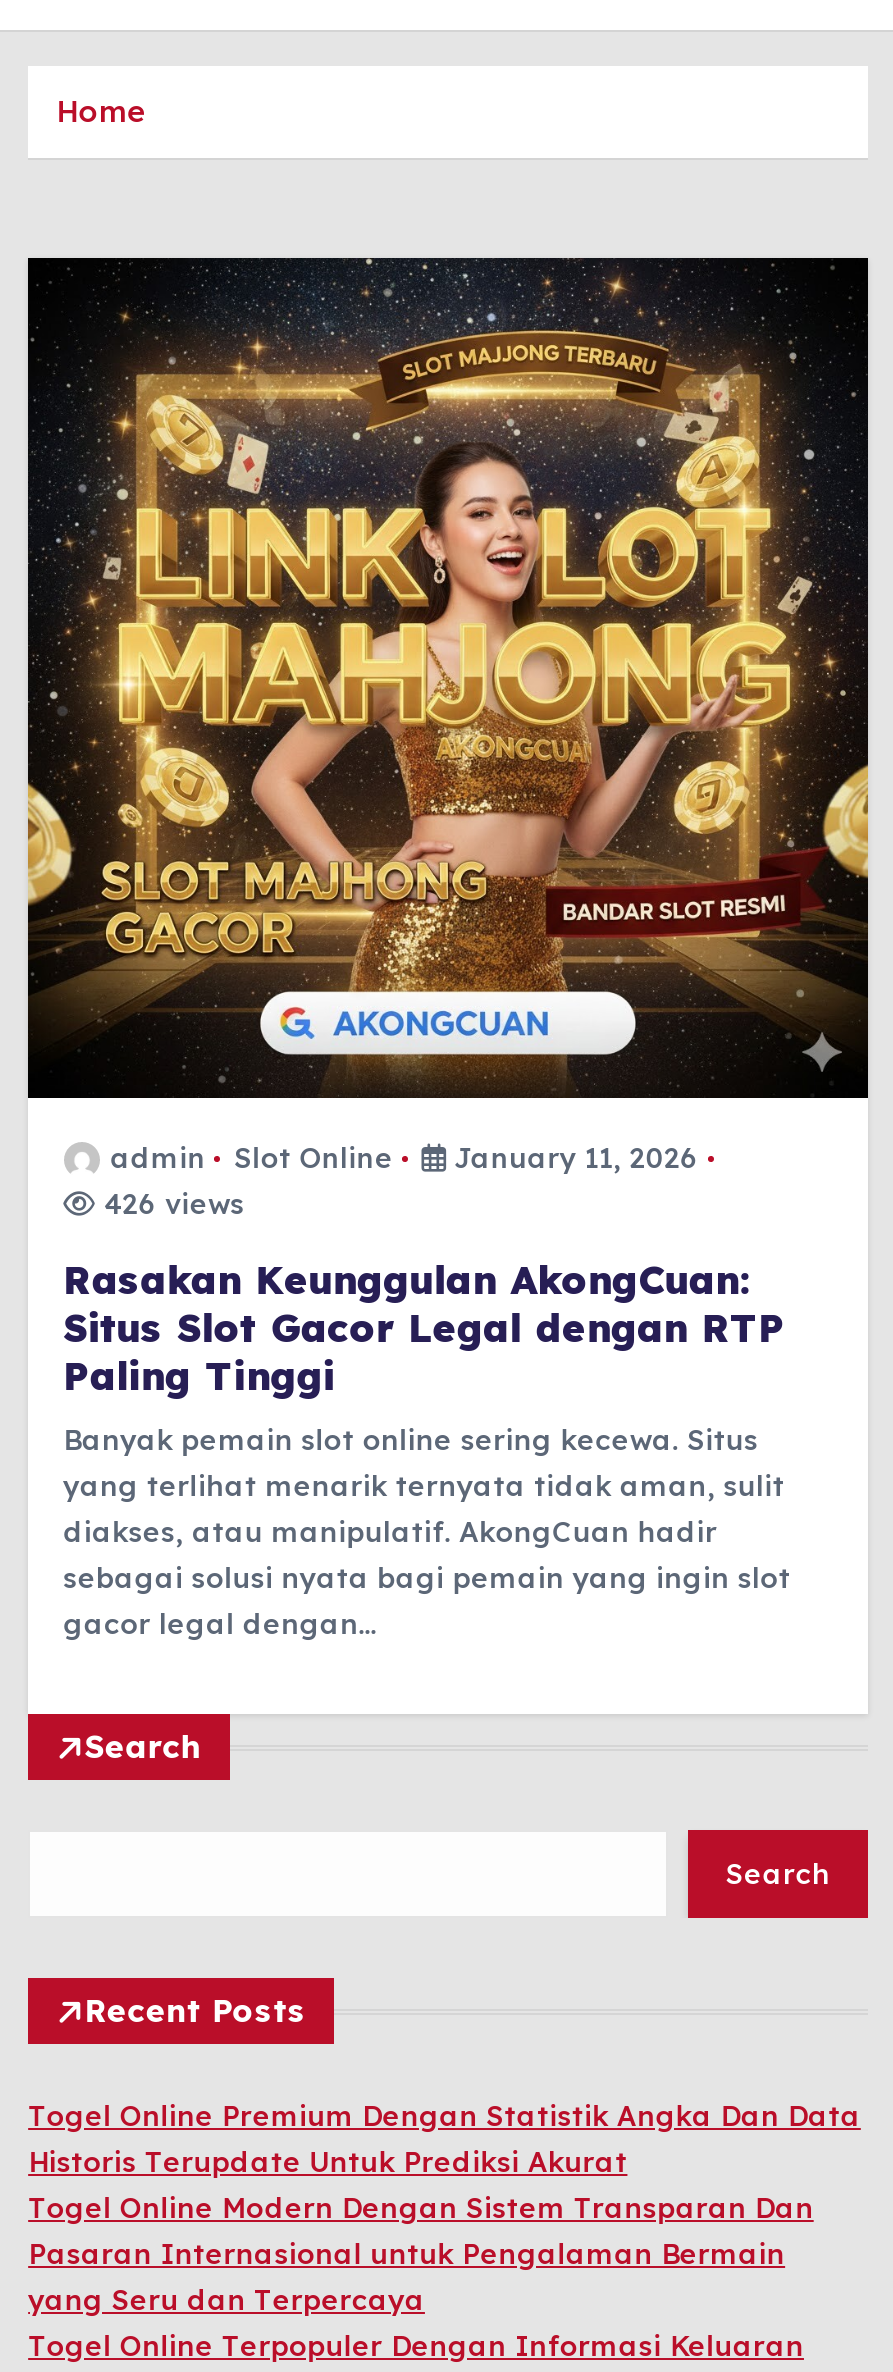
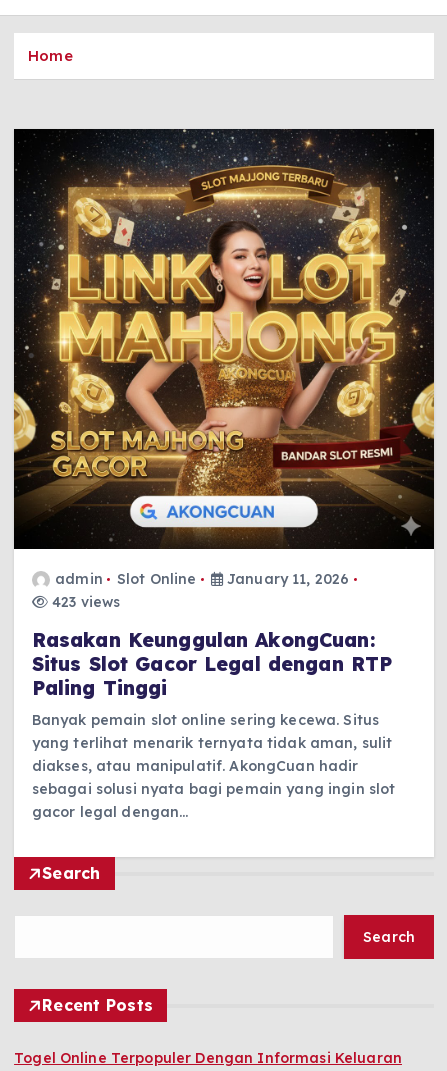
[96,1186,244,1222] 426 views -> [48,593,120,611] 423 views
[28,2099,861,2319] Togel Online Premium Dengan Statistik Angka Dan Data | Historis Terupdate Untuk Prediksi Akurat | Togel Online Modern Dengan Sistem Transparan Dan | Pasaran Internasional untuk Pengalaman Bermain | yang Seru dan Terpercaya -> none

